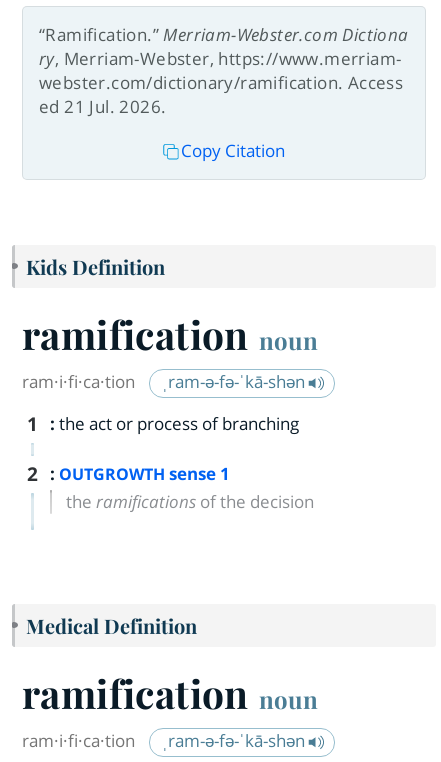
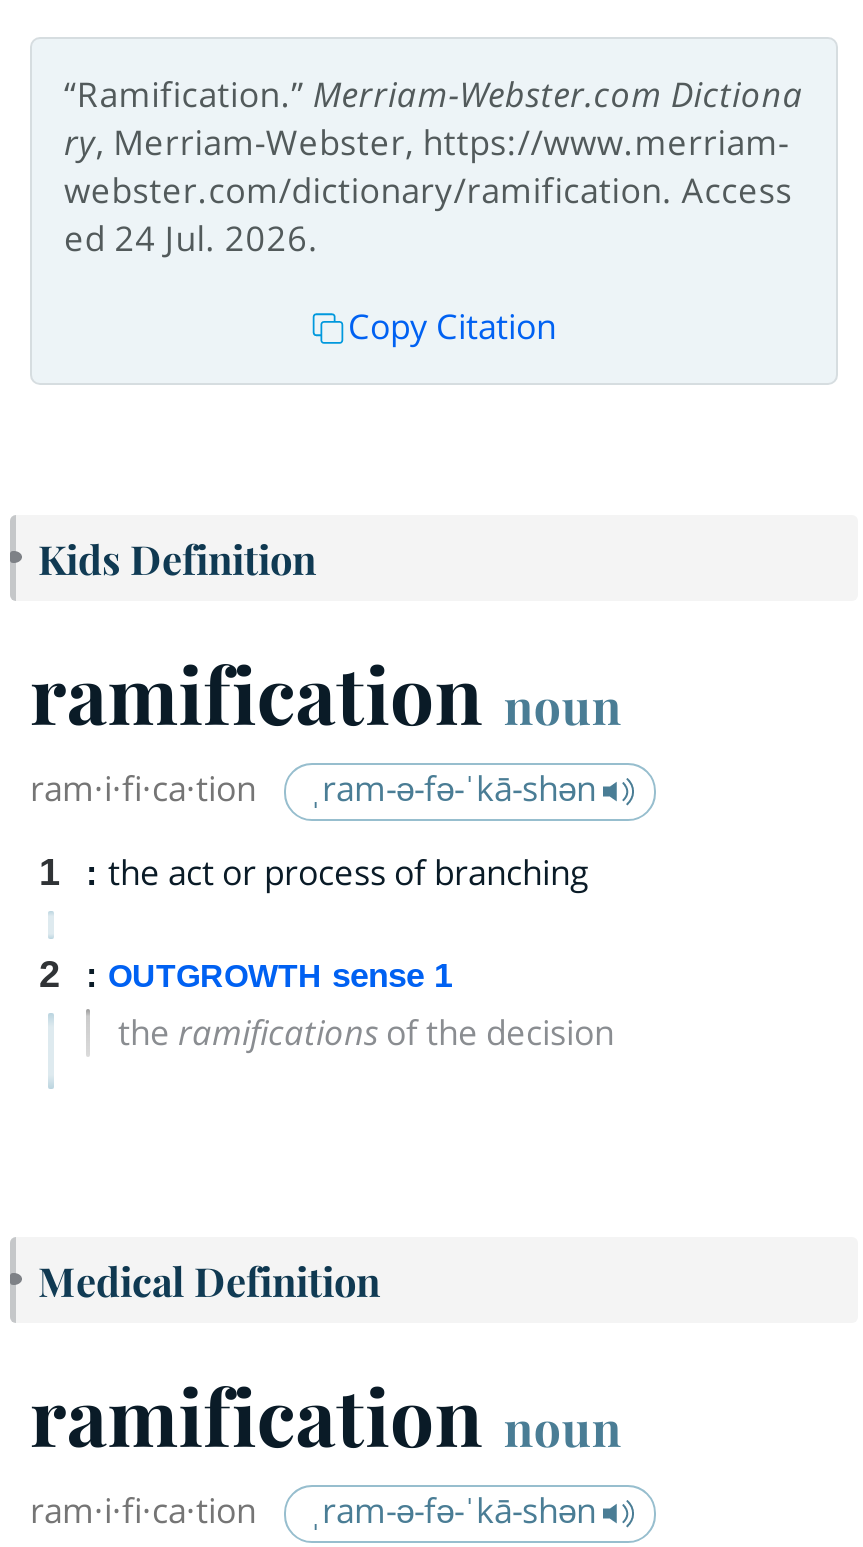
[39,95,166,118] ed 21 Jul. 2026. -> [64,215,319,261] ed 24 Jul. 2026.

